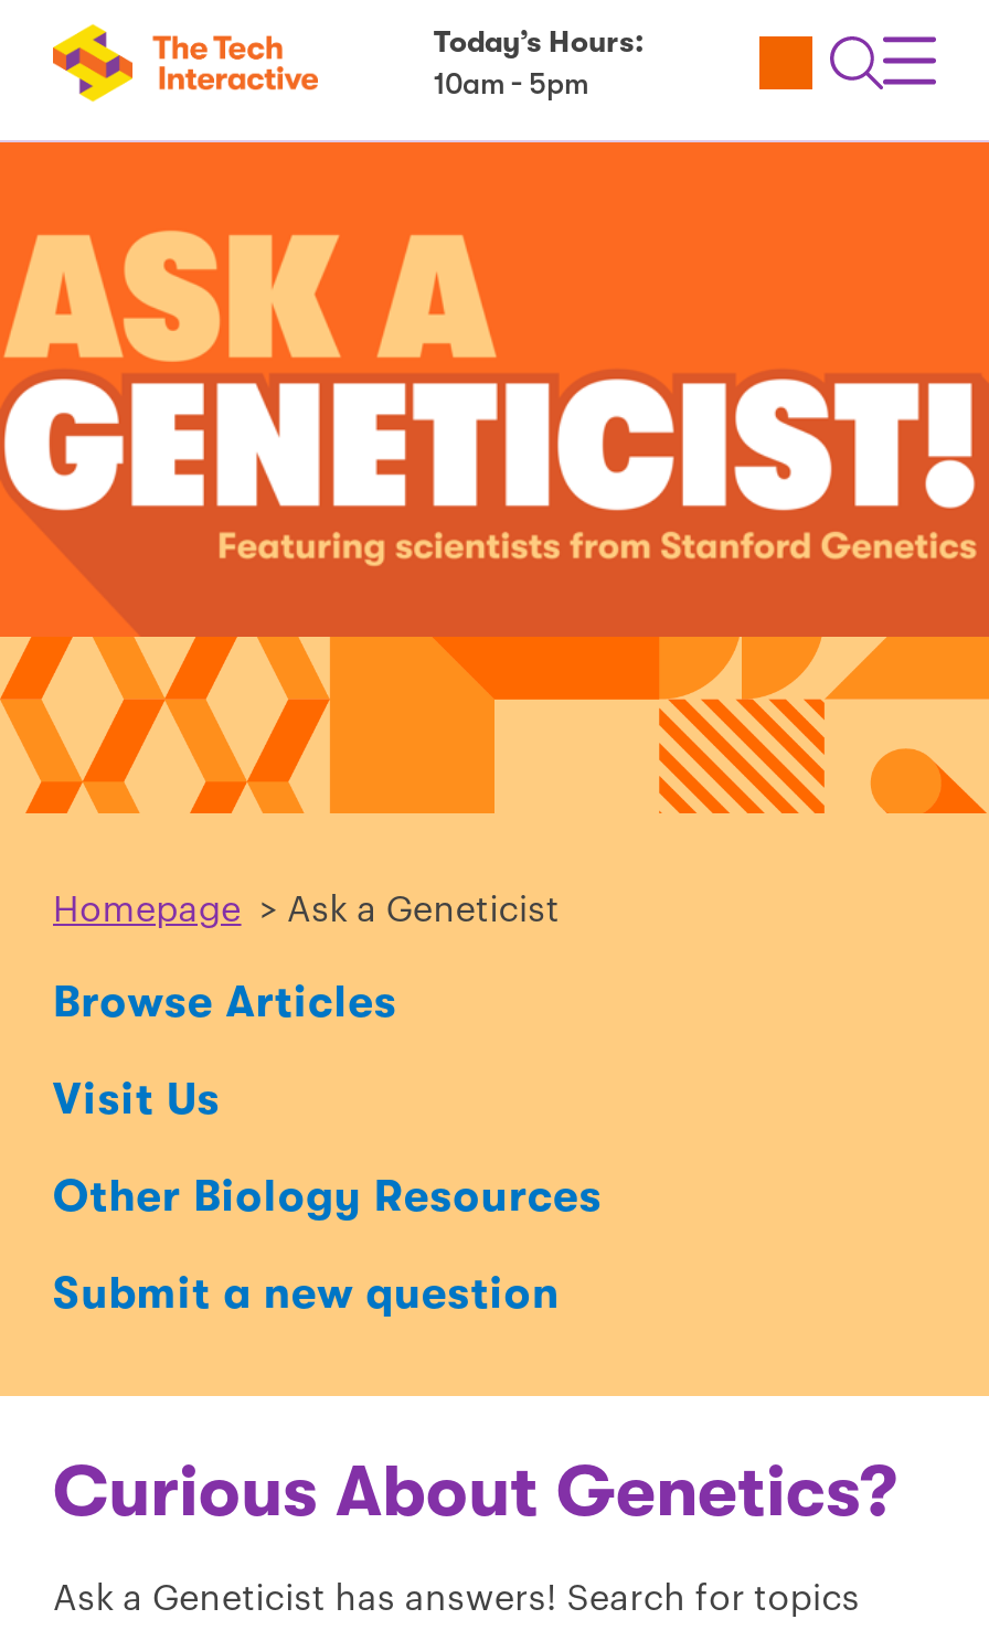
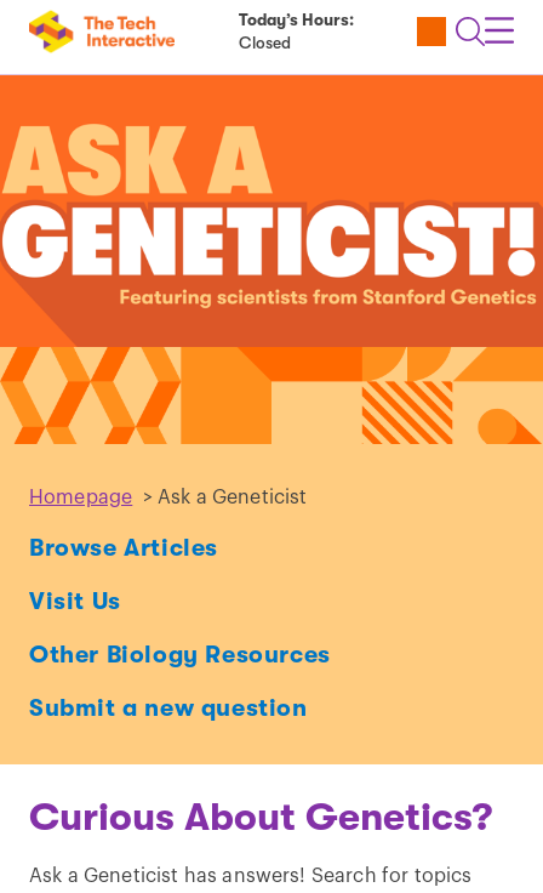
[434,67,588,100] 10am - 5pm -> [238,34,290,52] Closed

